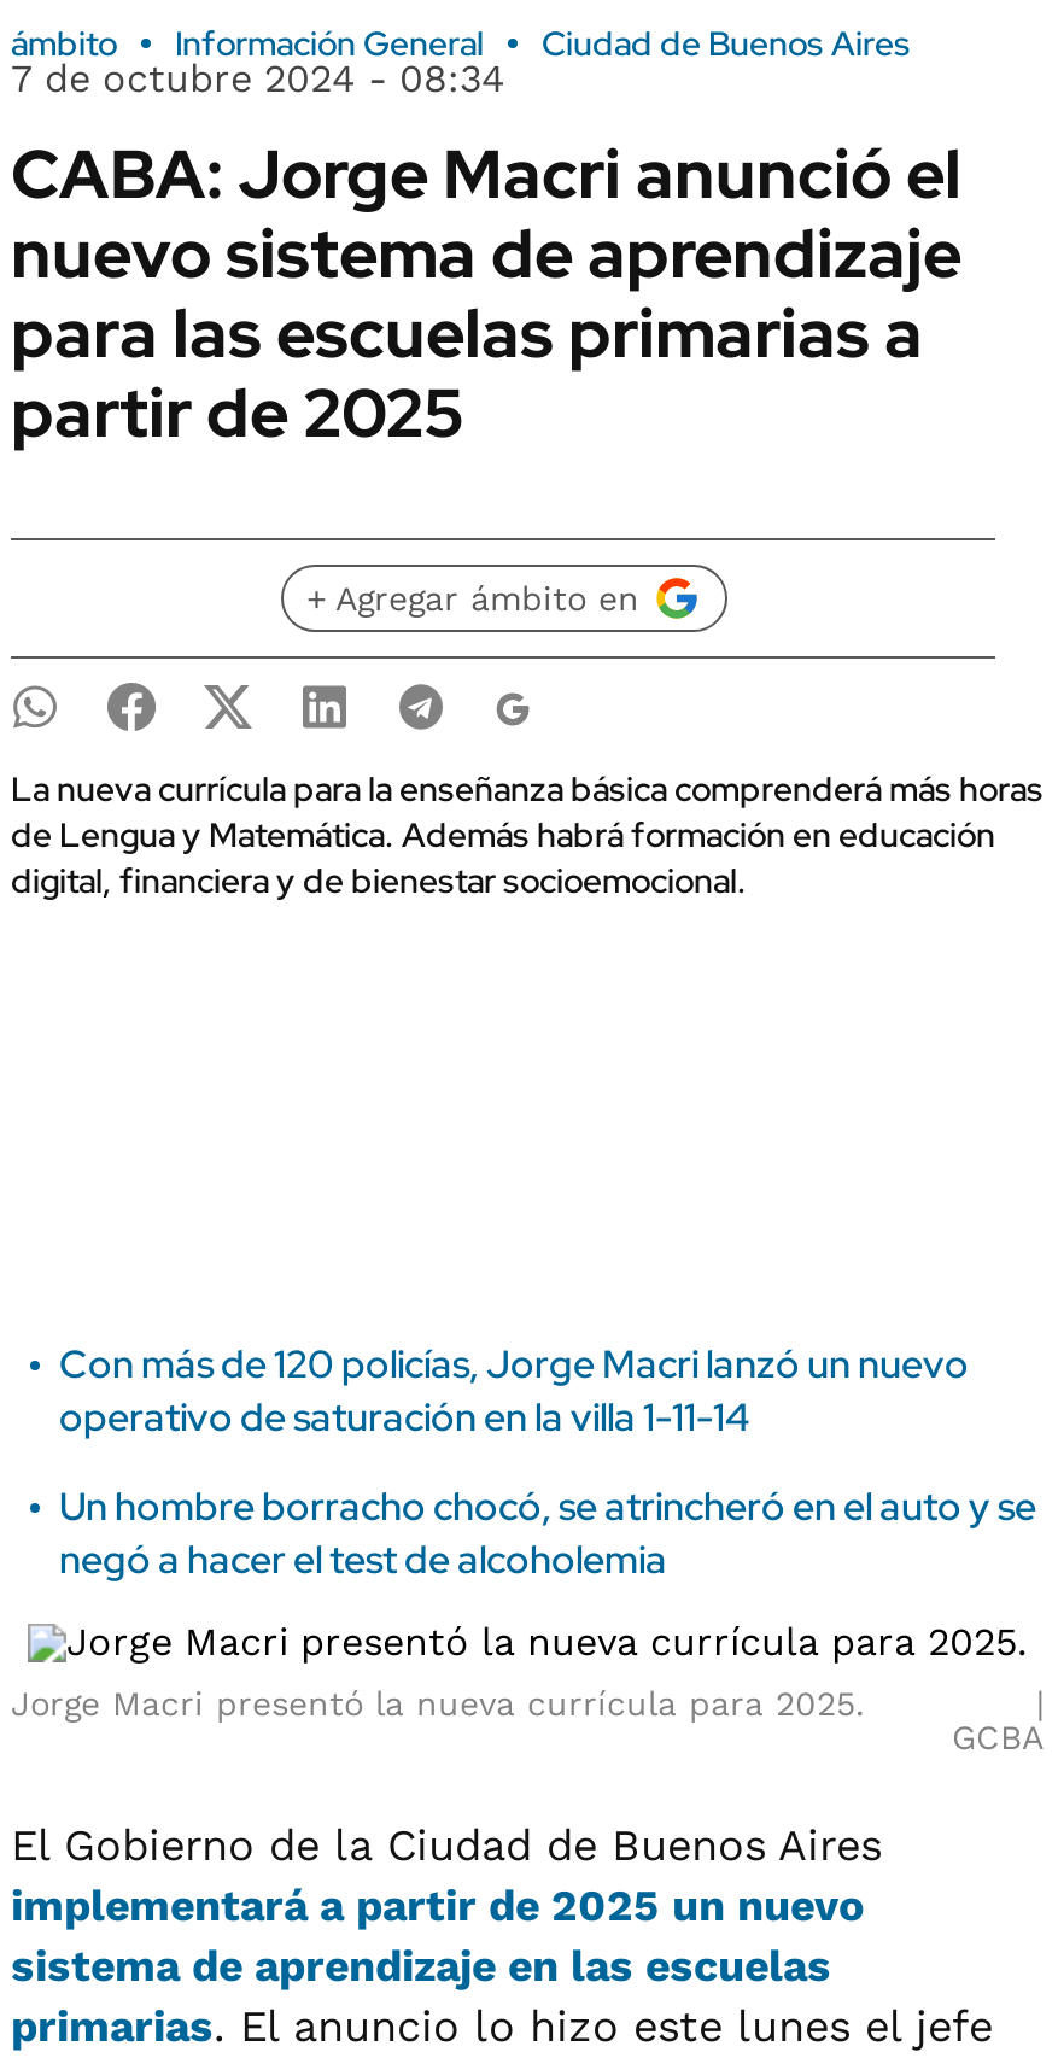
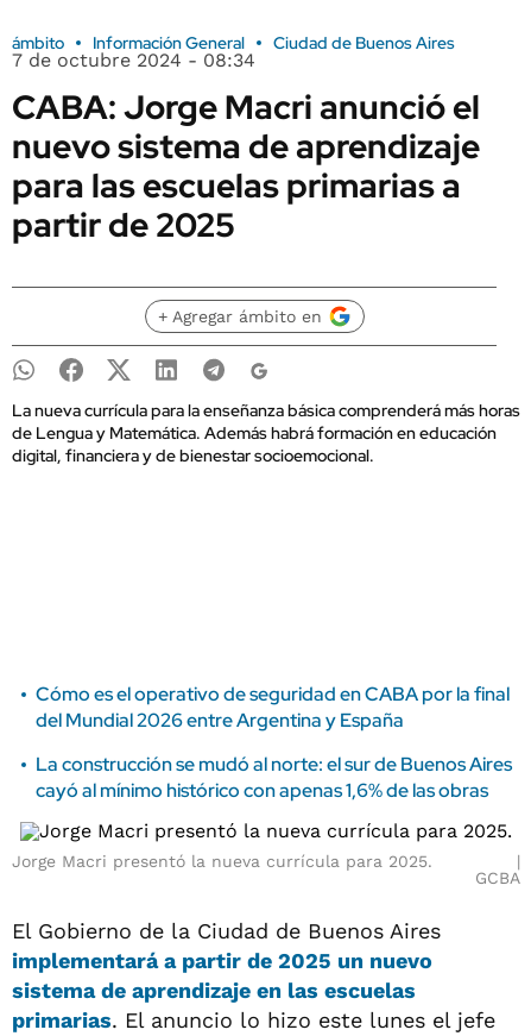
[59,1339,969,1443] Con más de 120 policías, Jorge Macri lanzó un nuevo | operativo de saturación en la villa 1-11-14 -> [36,682,510,733] Cómo es el operativo de seguridad en CABA por la final | del Mundial 2026 entre Argentina y España
[59,1481,1036,1585] Un hombre borracho chocó, se atrincheró en el auto y se | negó a hacer el test de alcoholemia -> [36,752,512,803] La construcción se mudó al norte: el sur de Buenos Aires | cayó al mínimo histórico con apenas 1,6% de las obras

